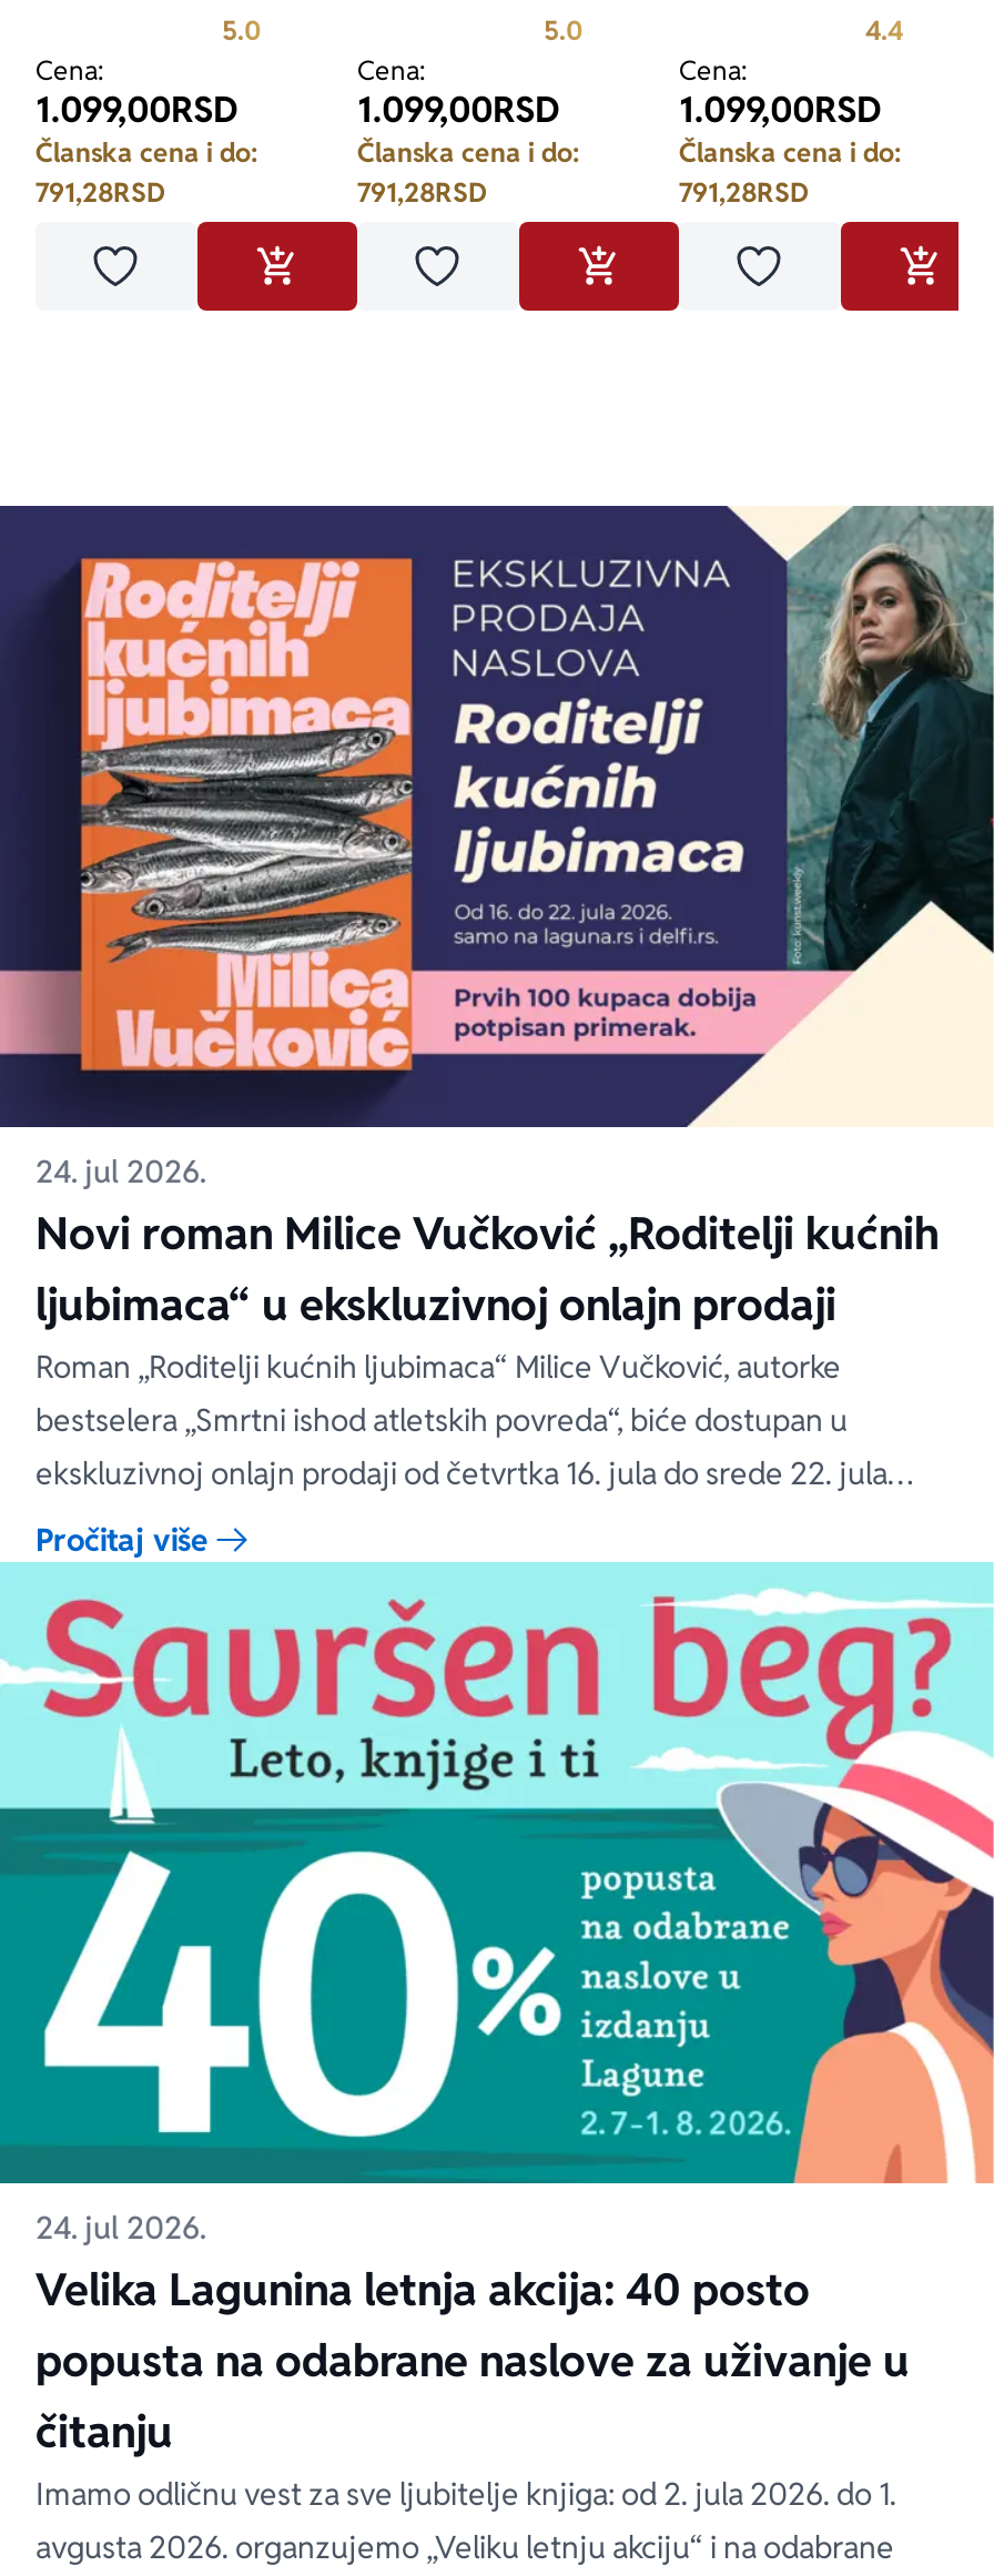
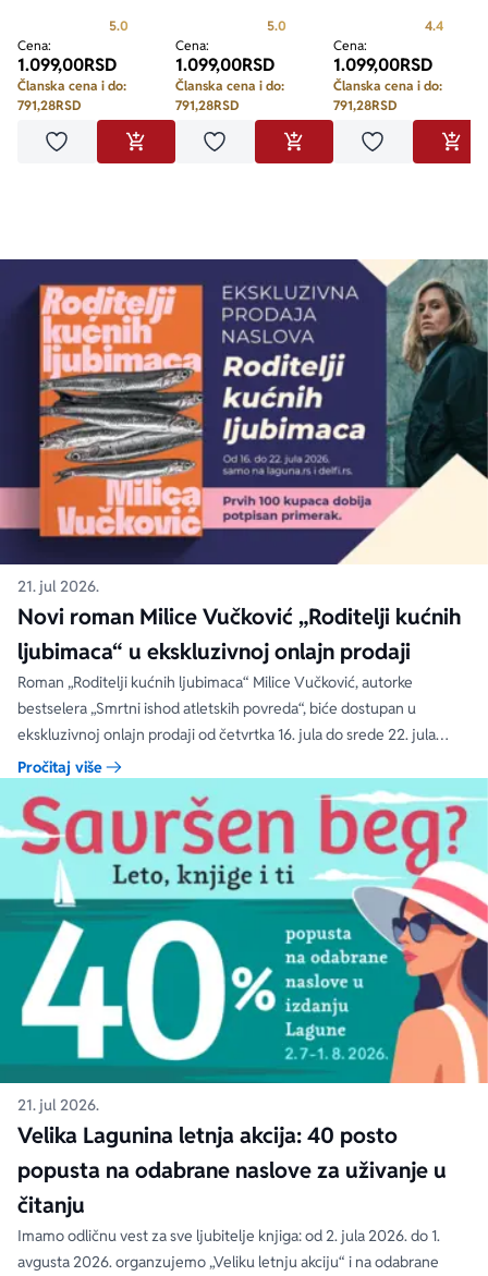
[35,1152,206,1191] 24. jul 2026. -> [17,576,99,596] 21. jul 2026.
[35,2208,206,2248] 24. jul 2026. -> [17,1095,99,1115] 21. jul 2026.

